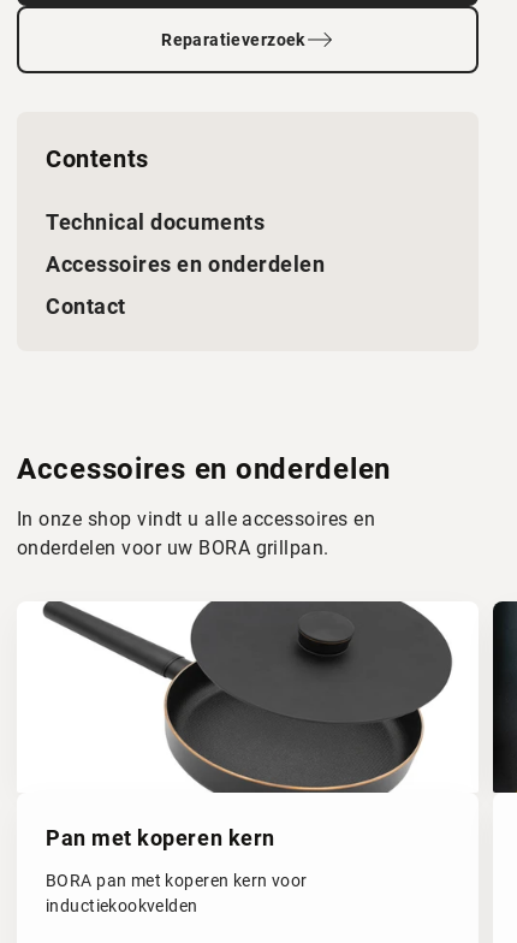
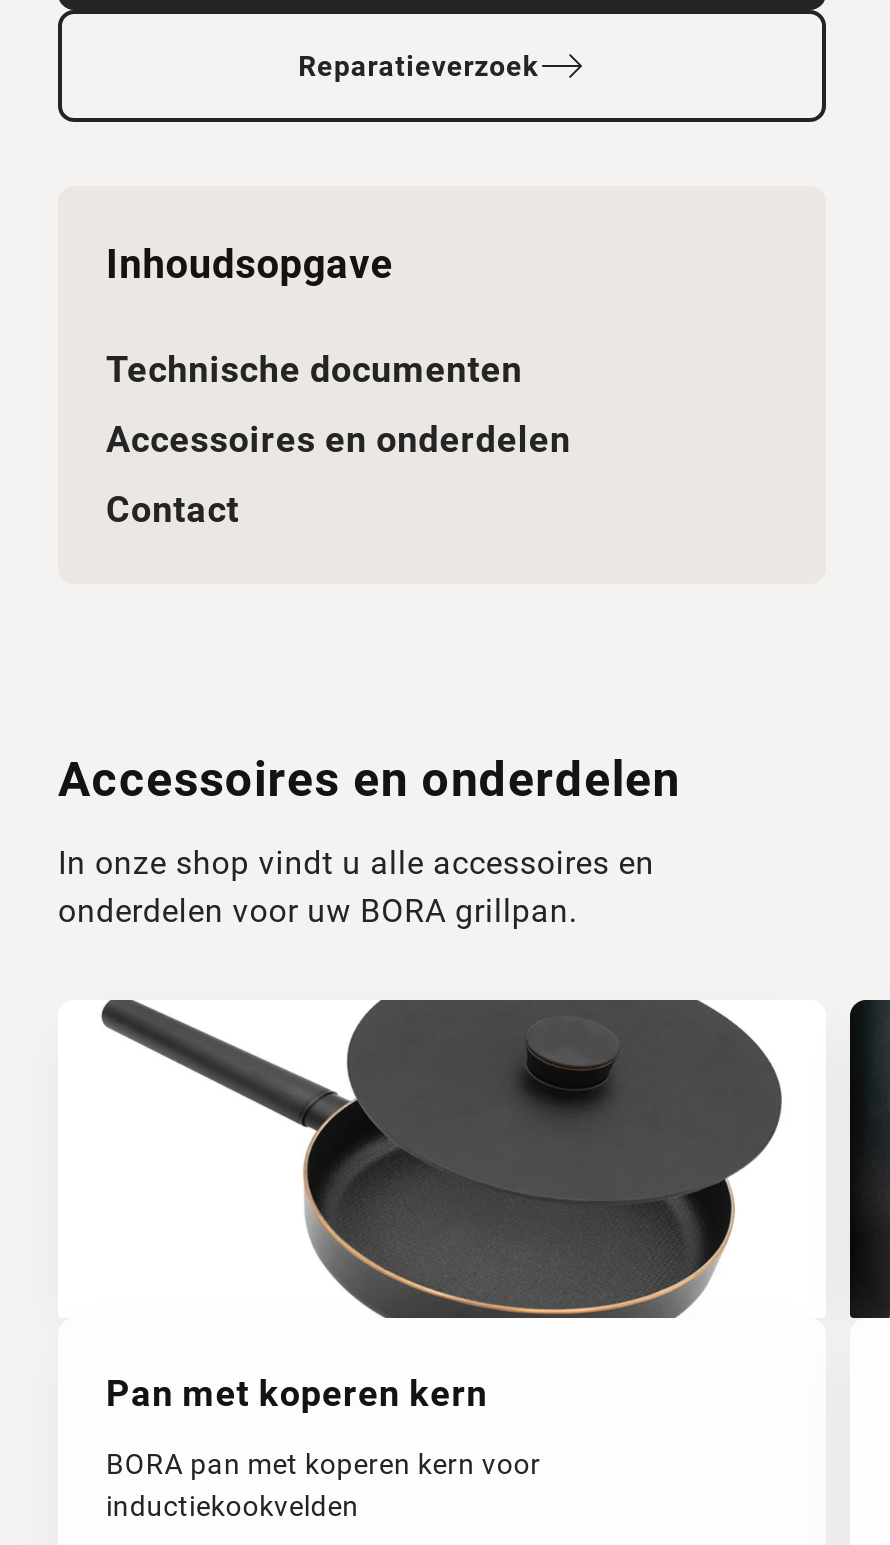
[46,144,149,173] Contents -> [106,240,394,288] Inhoudsopgave
[46,209,265,235] Technical documents -> [106,348,523,390] Technische documenten

